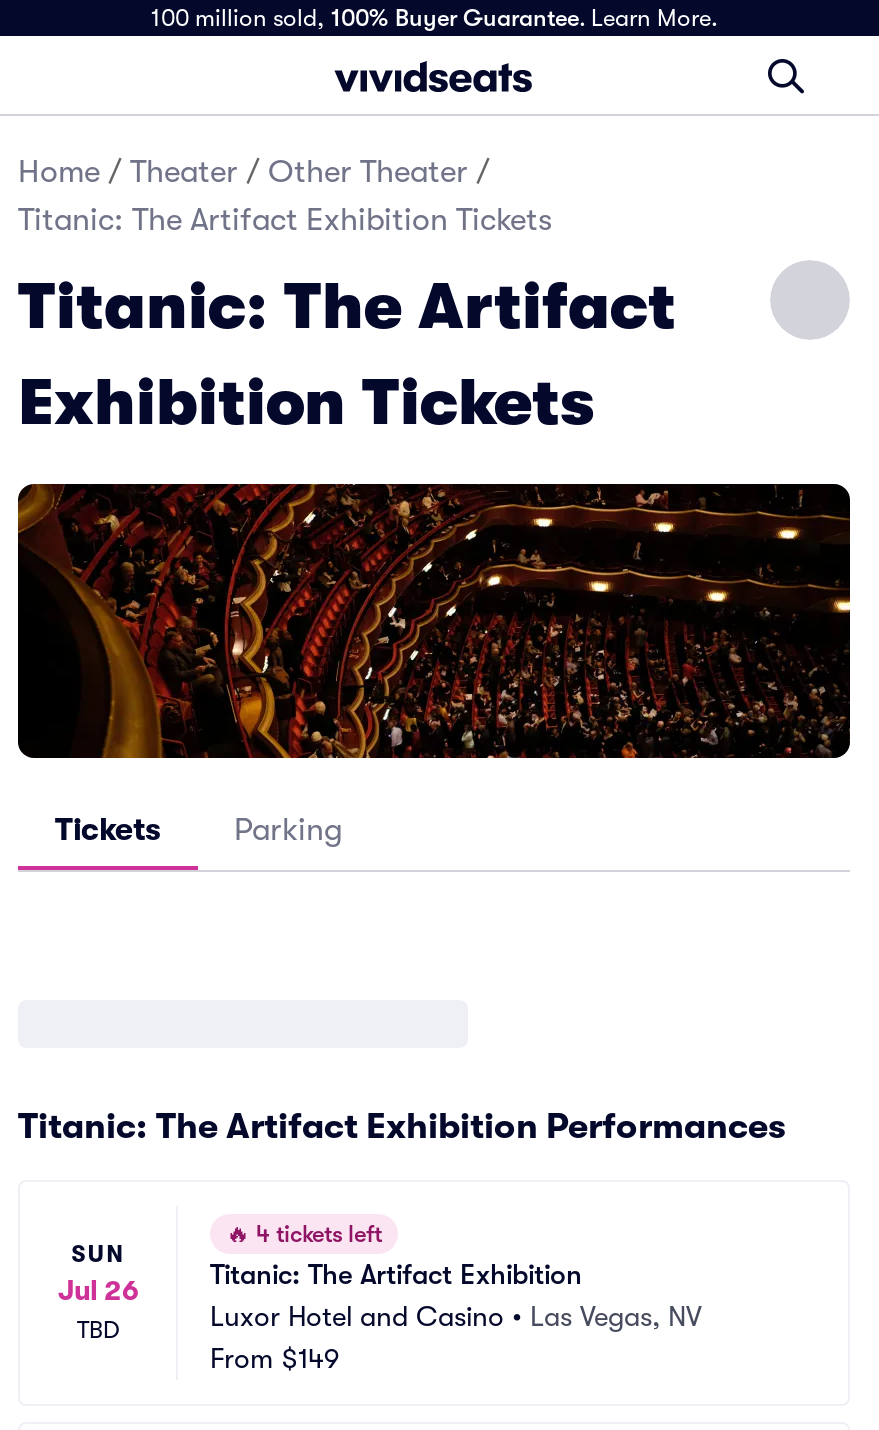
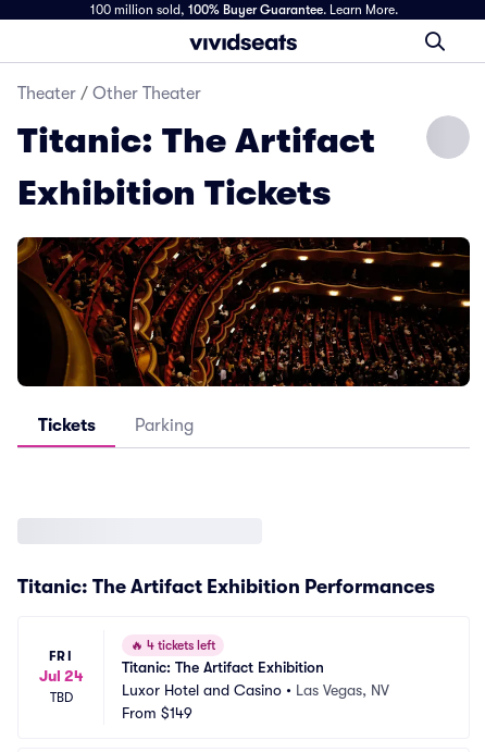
[18,154,552,238] Home / Theater / Other Theater / | Titanic: The Artifact Exhibition Tickets -> [17,84,201,103] Theater / Other Theater
[58,1240,138,1306] SUN | Jul 26 -> [39,649,83,685] FRI | Jul 24

